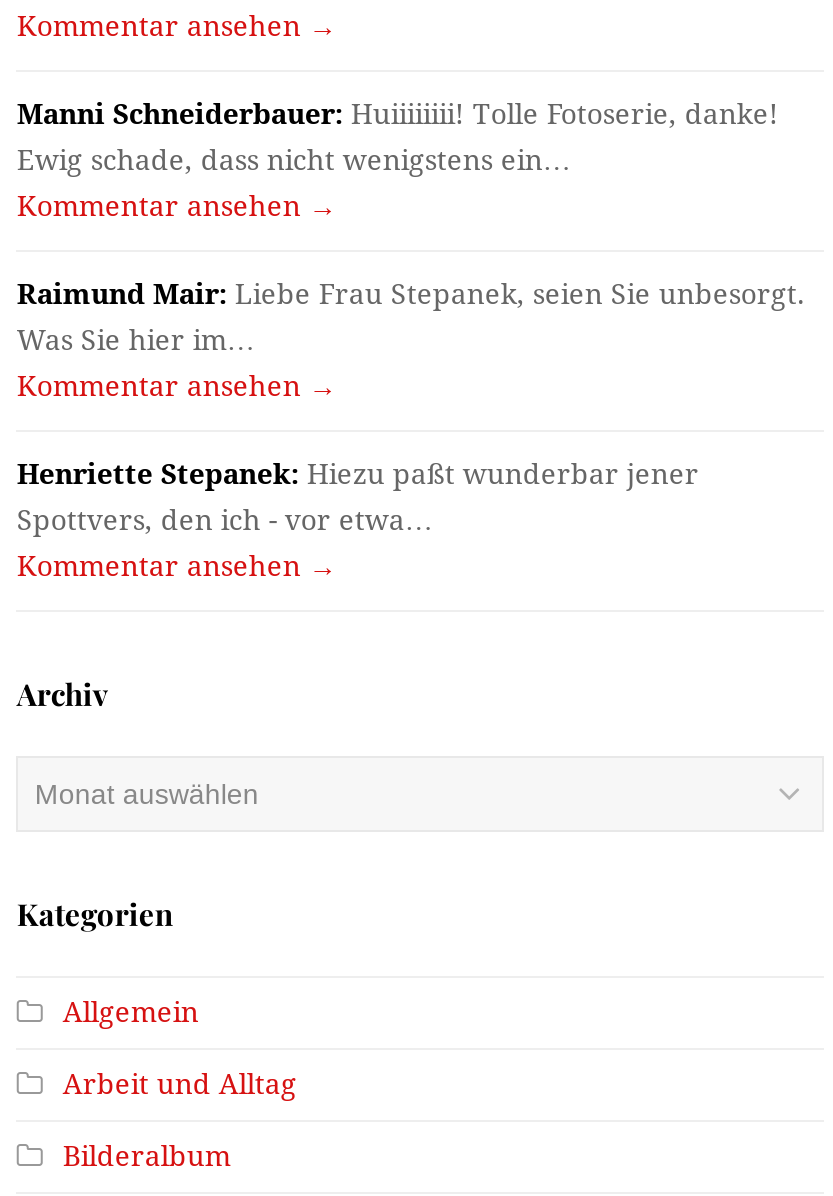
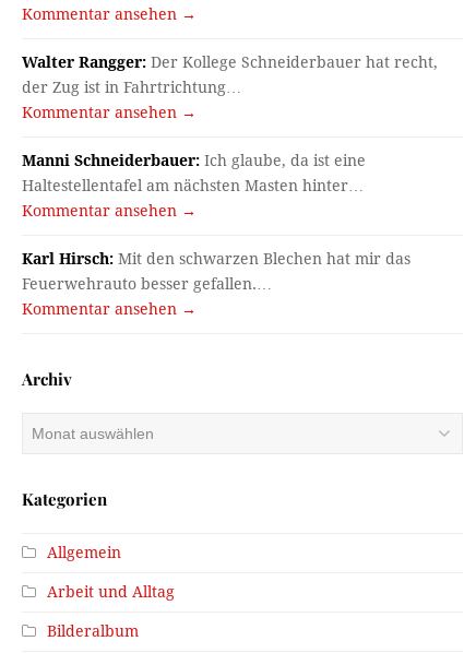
[17,97,779,175] Manni Schneiderbauer: Huiiiiiiii! Tolle Fotoserie, danke! | Ewig schade, dass nicht wenigstens ein… -> [22,53,438,96] Walter Rangger: Der Kollege Schneiderbauer hat recht, | der Zug ist in Fahrtrichtung…
[17,277,805,355] Raimund Mair: Liebe Frau Stepanek, seien Sie unbesorgt. | Was Sie hier im… -> [22,151,366,194] Manni Schneiderbauer: Ich glaube, da ist eine | Haltestellentafel am nächsten Masten hinter…
[17,457,699,535] Henriette Stepanek: Hiezu paßt wunderbar jener | Spottvers, den ich - vor etwa… -> [22,250,411,292] Karl Hirsch: Mit den schwarzen Blechen hat mir das | Feuerwehrauto besser gefallen.…

